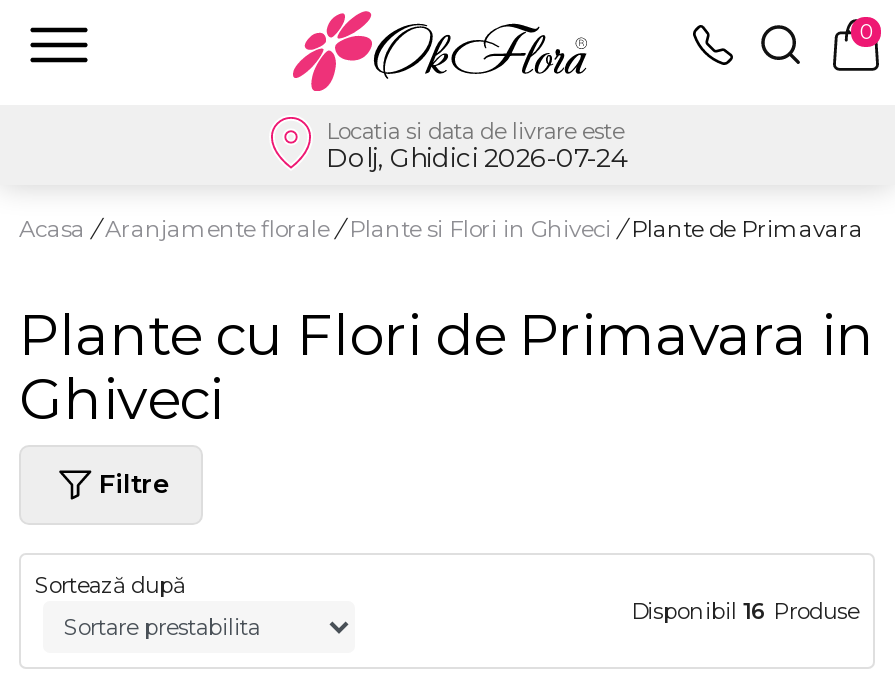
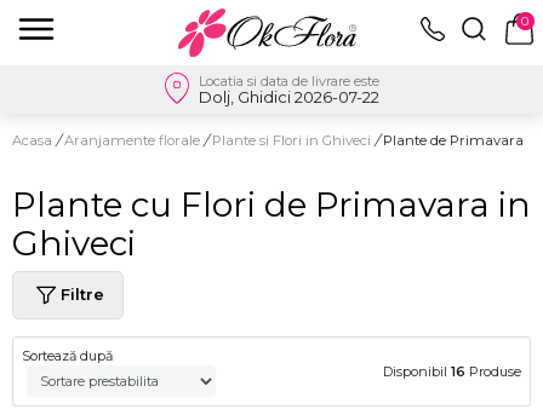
[326,140,626,172] Dolj, Ghidici 2026-07-24 -> [199,87,379,106] Dolj, Ghidici 2026-07-22

